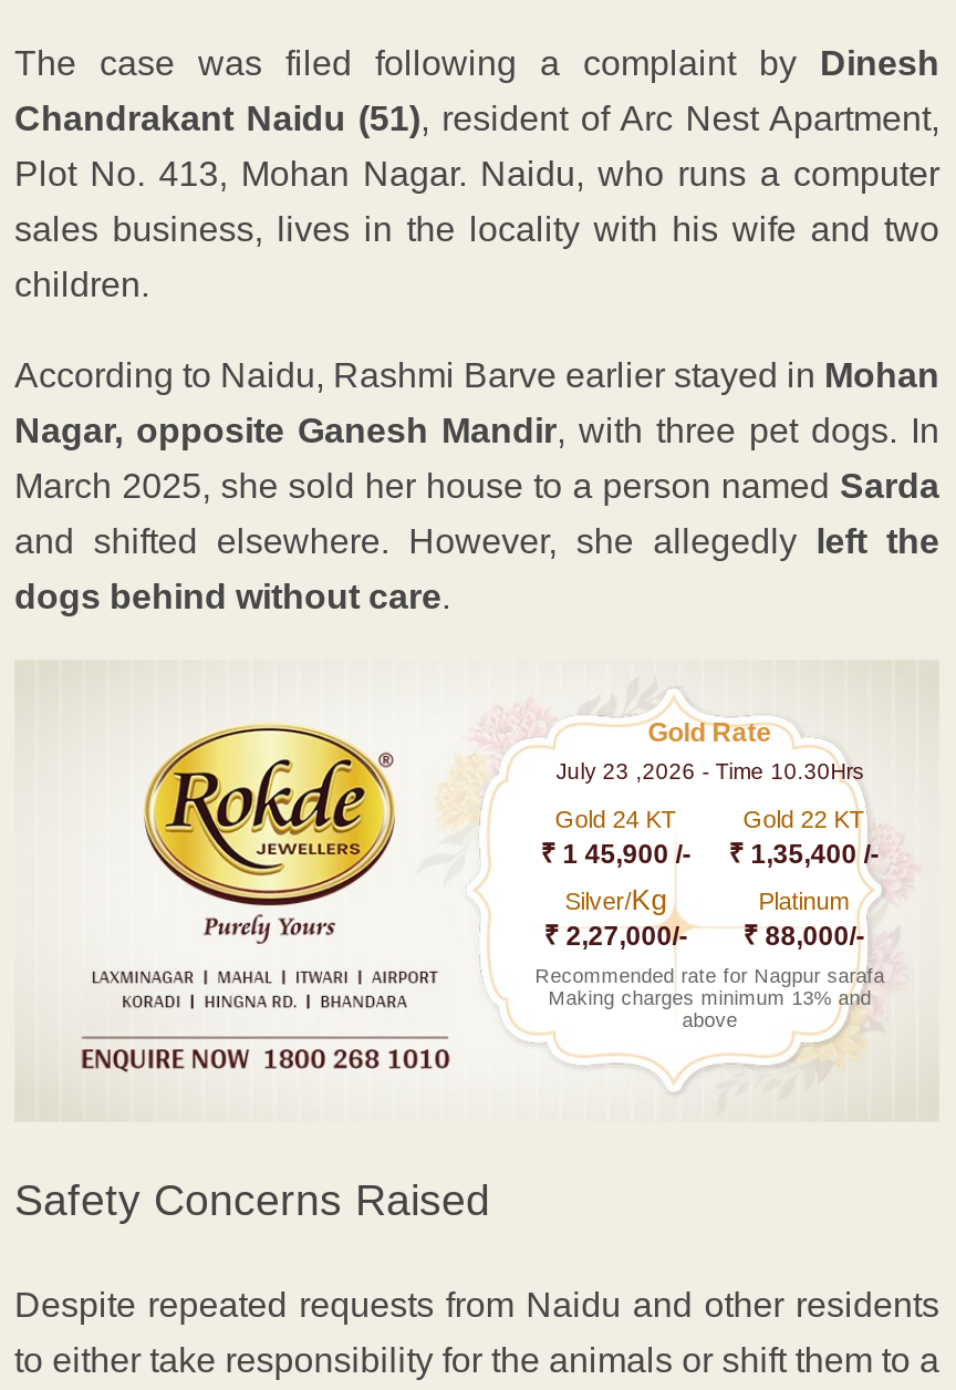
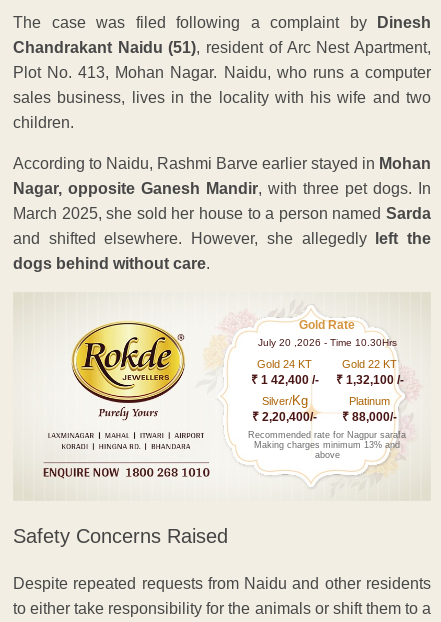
[556,760,863,784] July 23 ,2026 - Time 10.30Hrs -> [258,337,397,348] July 20 ,2026 - Time 10.30Hrs
[540,839,691,870] ₹ 1 45,900 /- -> [251,373,319,387] ₹ 1 42,400 /-
[729,839,879,870] ₹ 1,35,400 /- -> [336,373,404,387] ₹ 1,32,100 /-
[544,921,865,952] ₹ 2,27,000/- ₹ 88,000/- -> [252,410,397,424] ₹ 2,20,400/- ₹ 88,000/-

